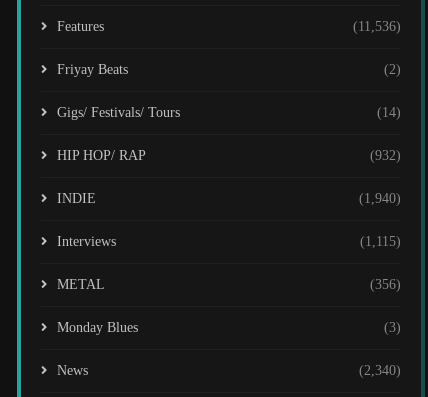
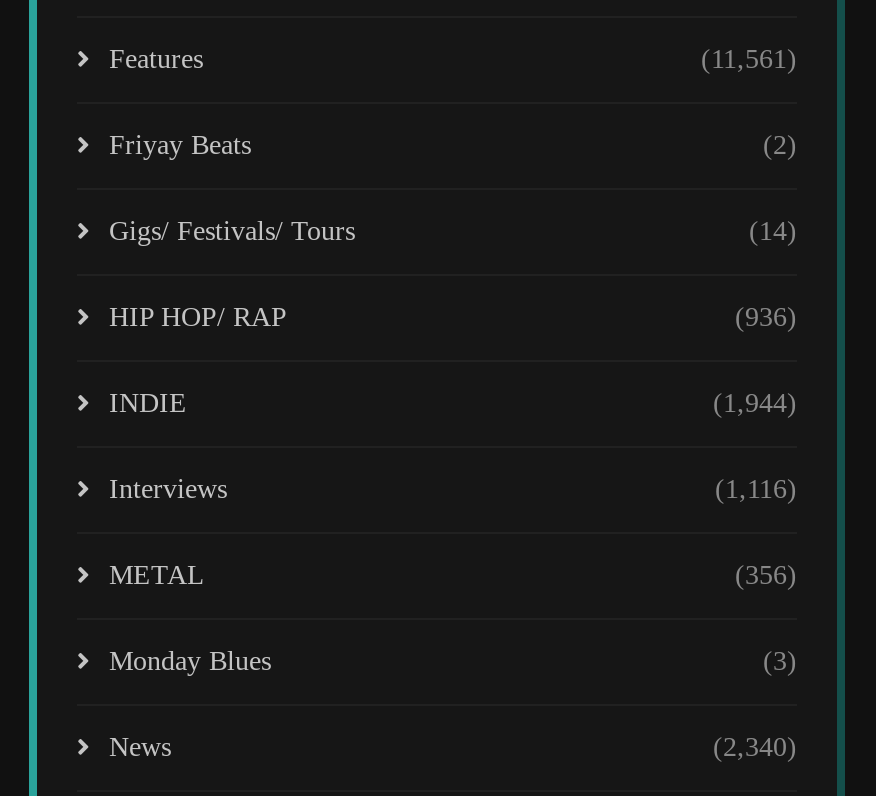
[353,19,401,34] (11,536) -> [701,44,797,74] (11,561)
[370,148,401,163] (932) -> [735,302,797,332] (936)
[359,191,401,206] (1,940) -> [713,388,797,418] (1,944)
[360,234,401,249] (1,115) -> [715,474,797,504] (1,116)

